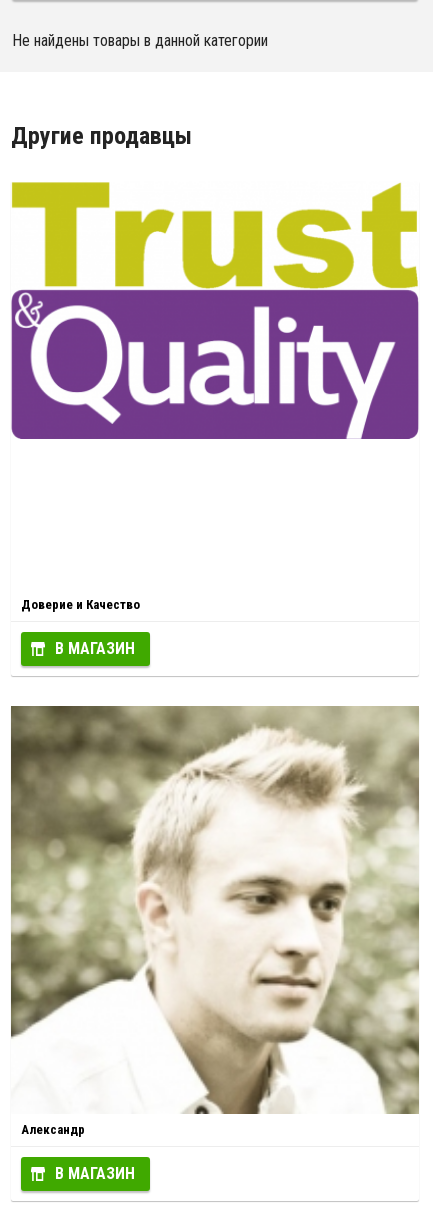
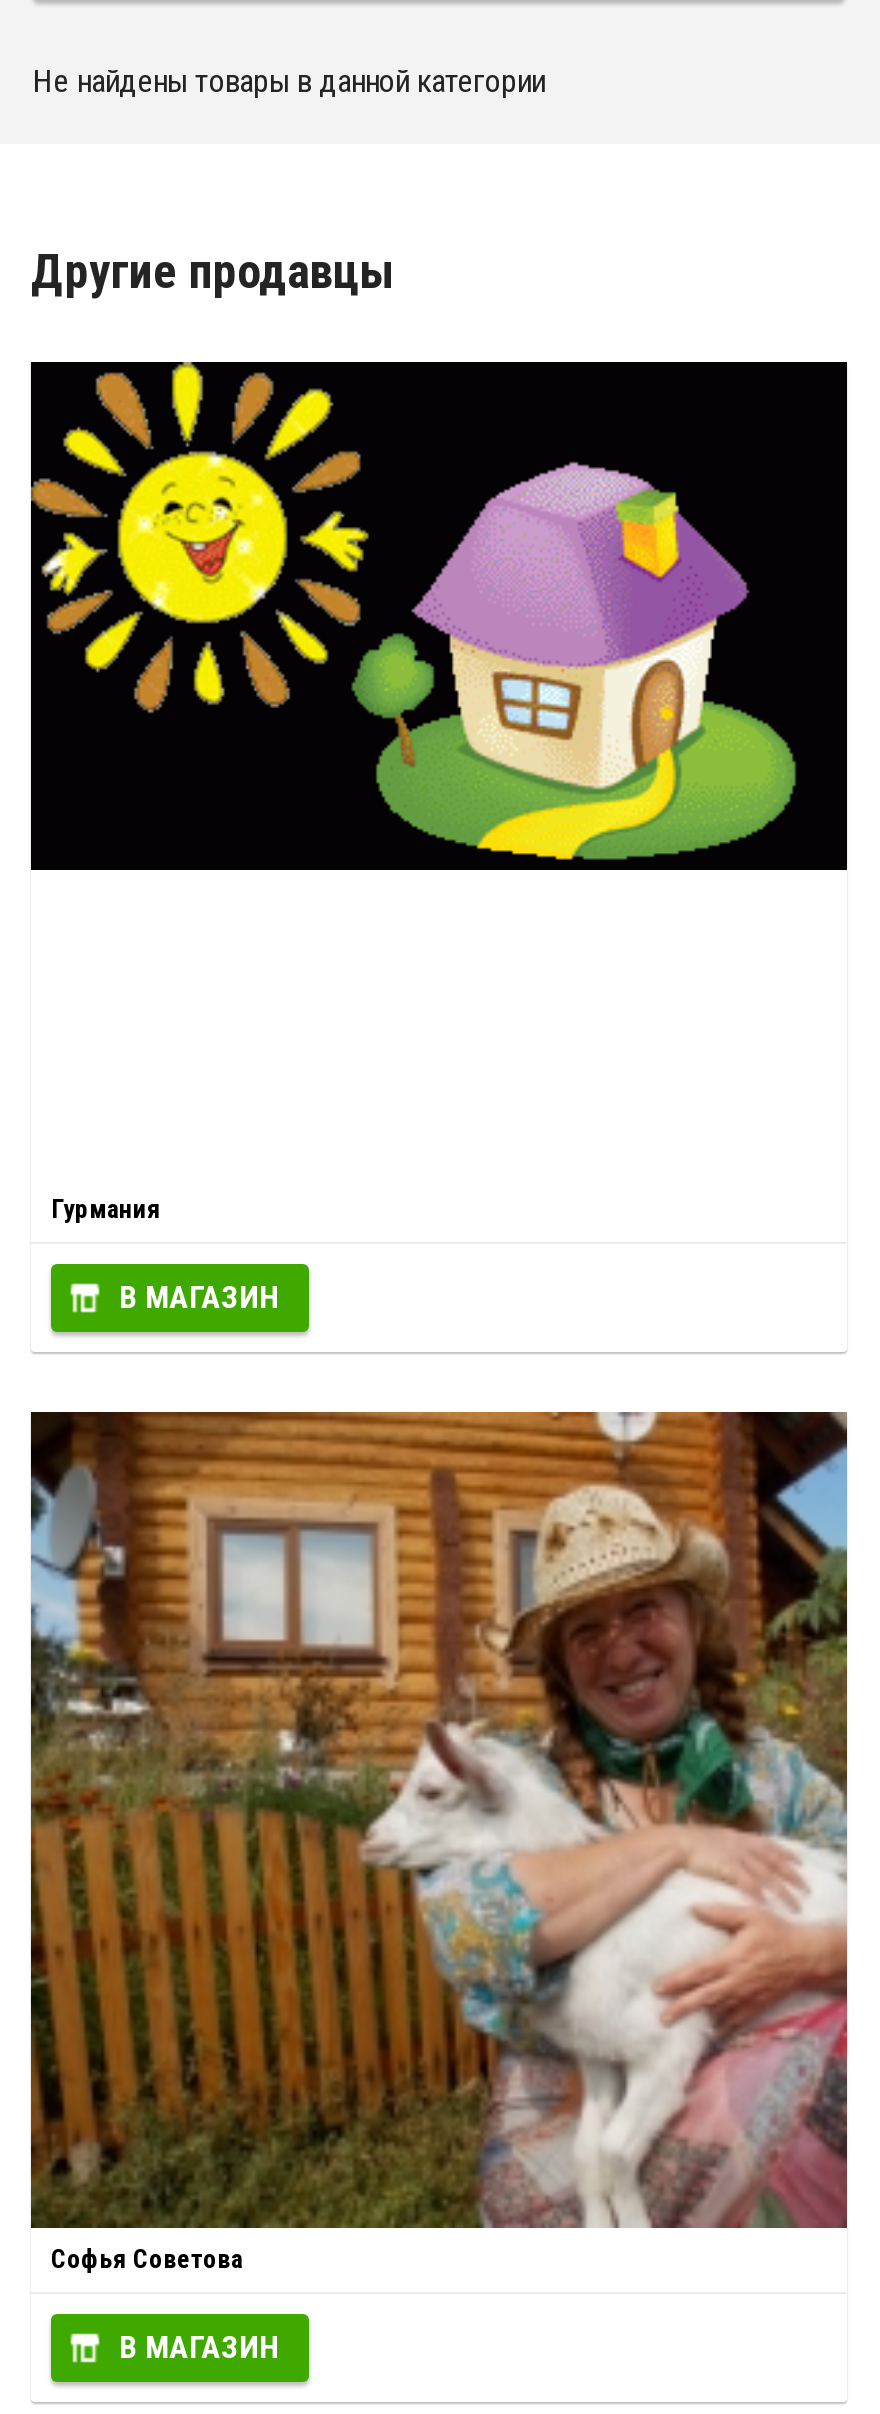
[11,181,419,440] [image] -> [29,360,849,878] [image]
[21,597,140,612] Доверие и Качество -> [51,1194,161,1224] Гурмания
[10,705,420,1137] [image] | Александр -> [29,1410,849,2274] [image] | Софья Советова

